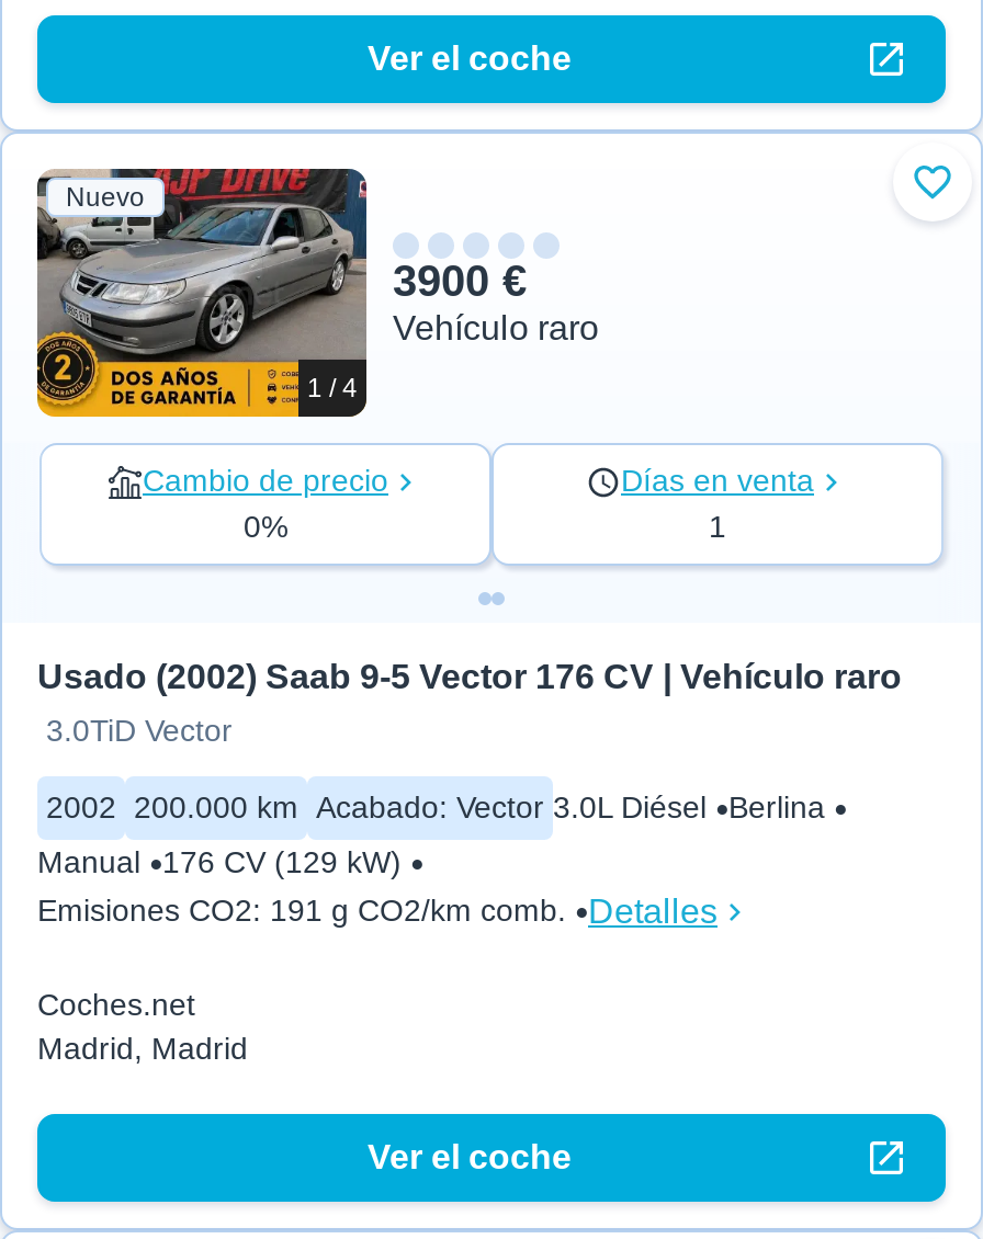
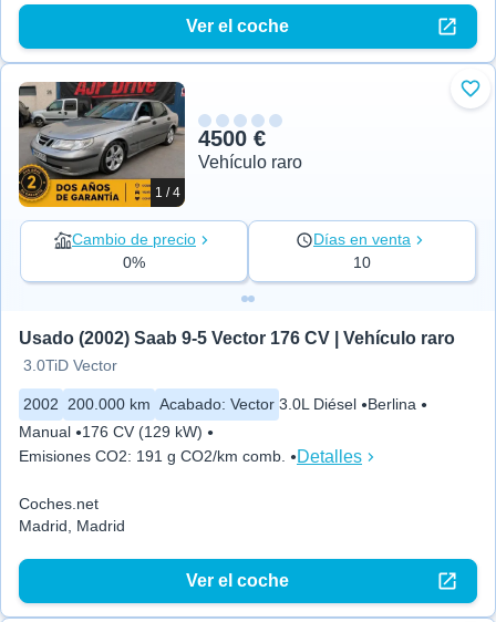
[66,183,145,213] Nuevo -> none
[393,256,527,304] 3900 € -> [198,126,266,150] 4500 €
[709,509,726,545] 1 -> [353,254,371,271] 10

